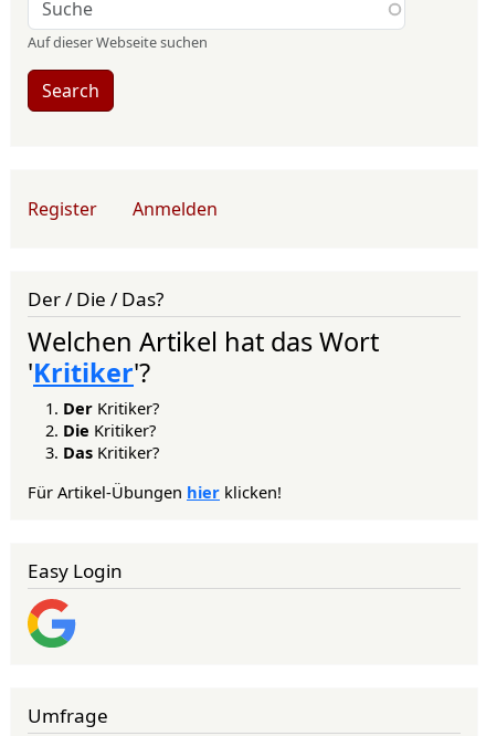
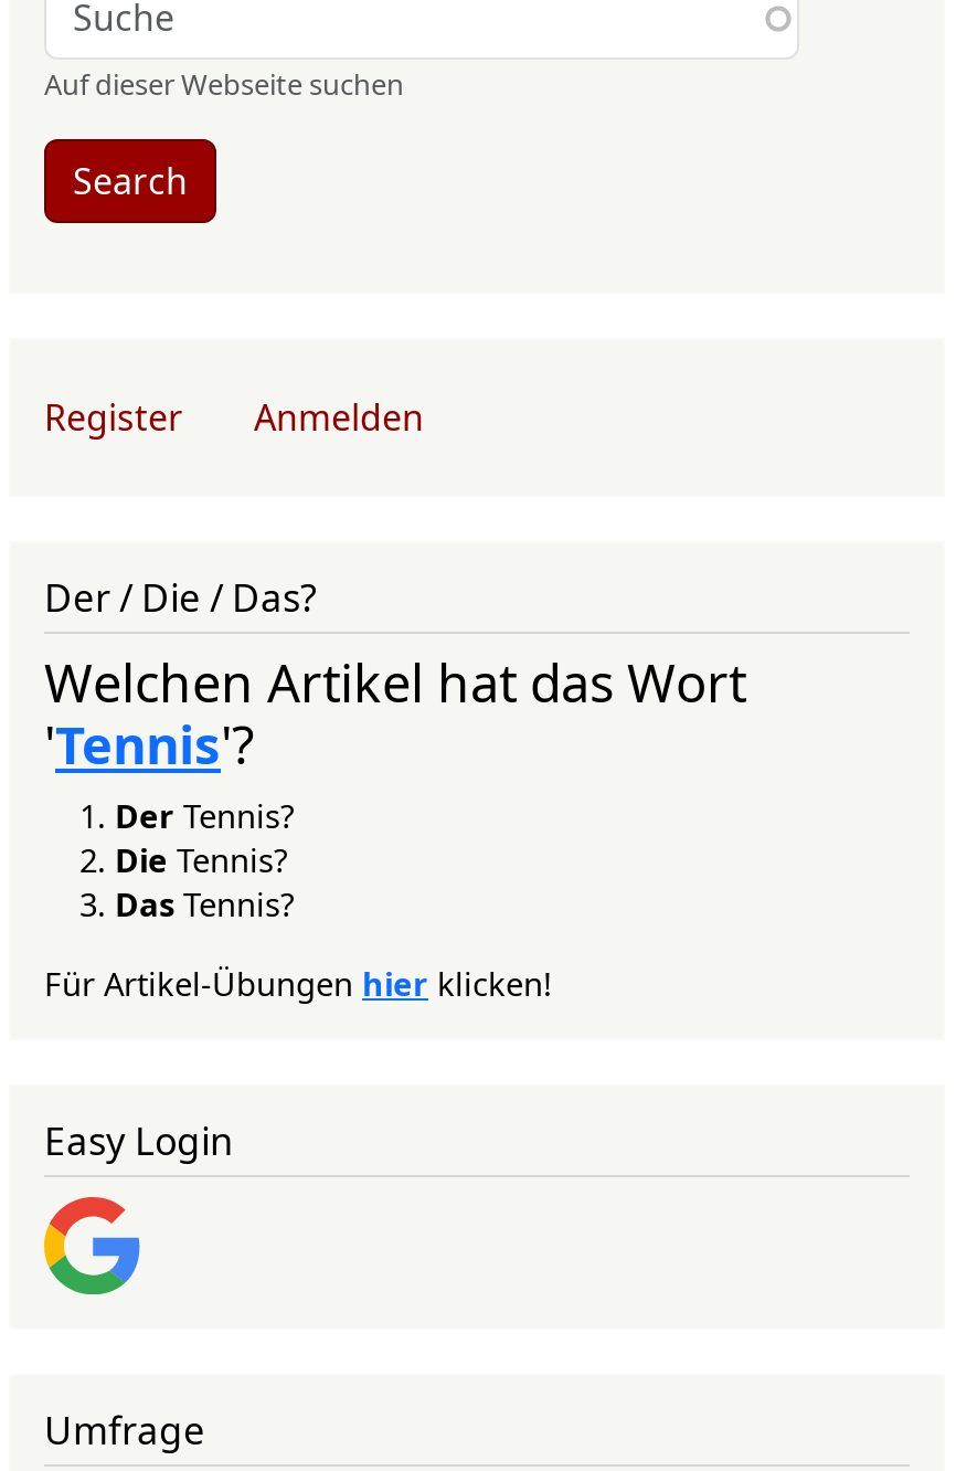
[28,355,159,463] 'Kritiker'? | Der Kritiker? | Die Kritiker? | Das Kritiker? -> [44,710,294,926] 'Tennis'? | Der Tennis? | Die Tennis? | Das Tennis?

